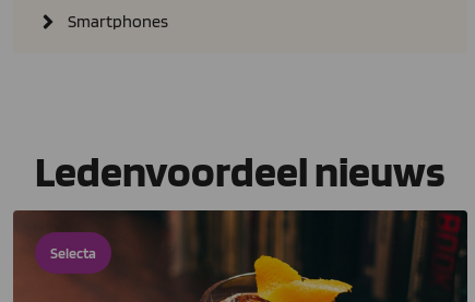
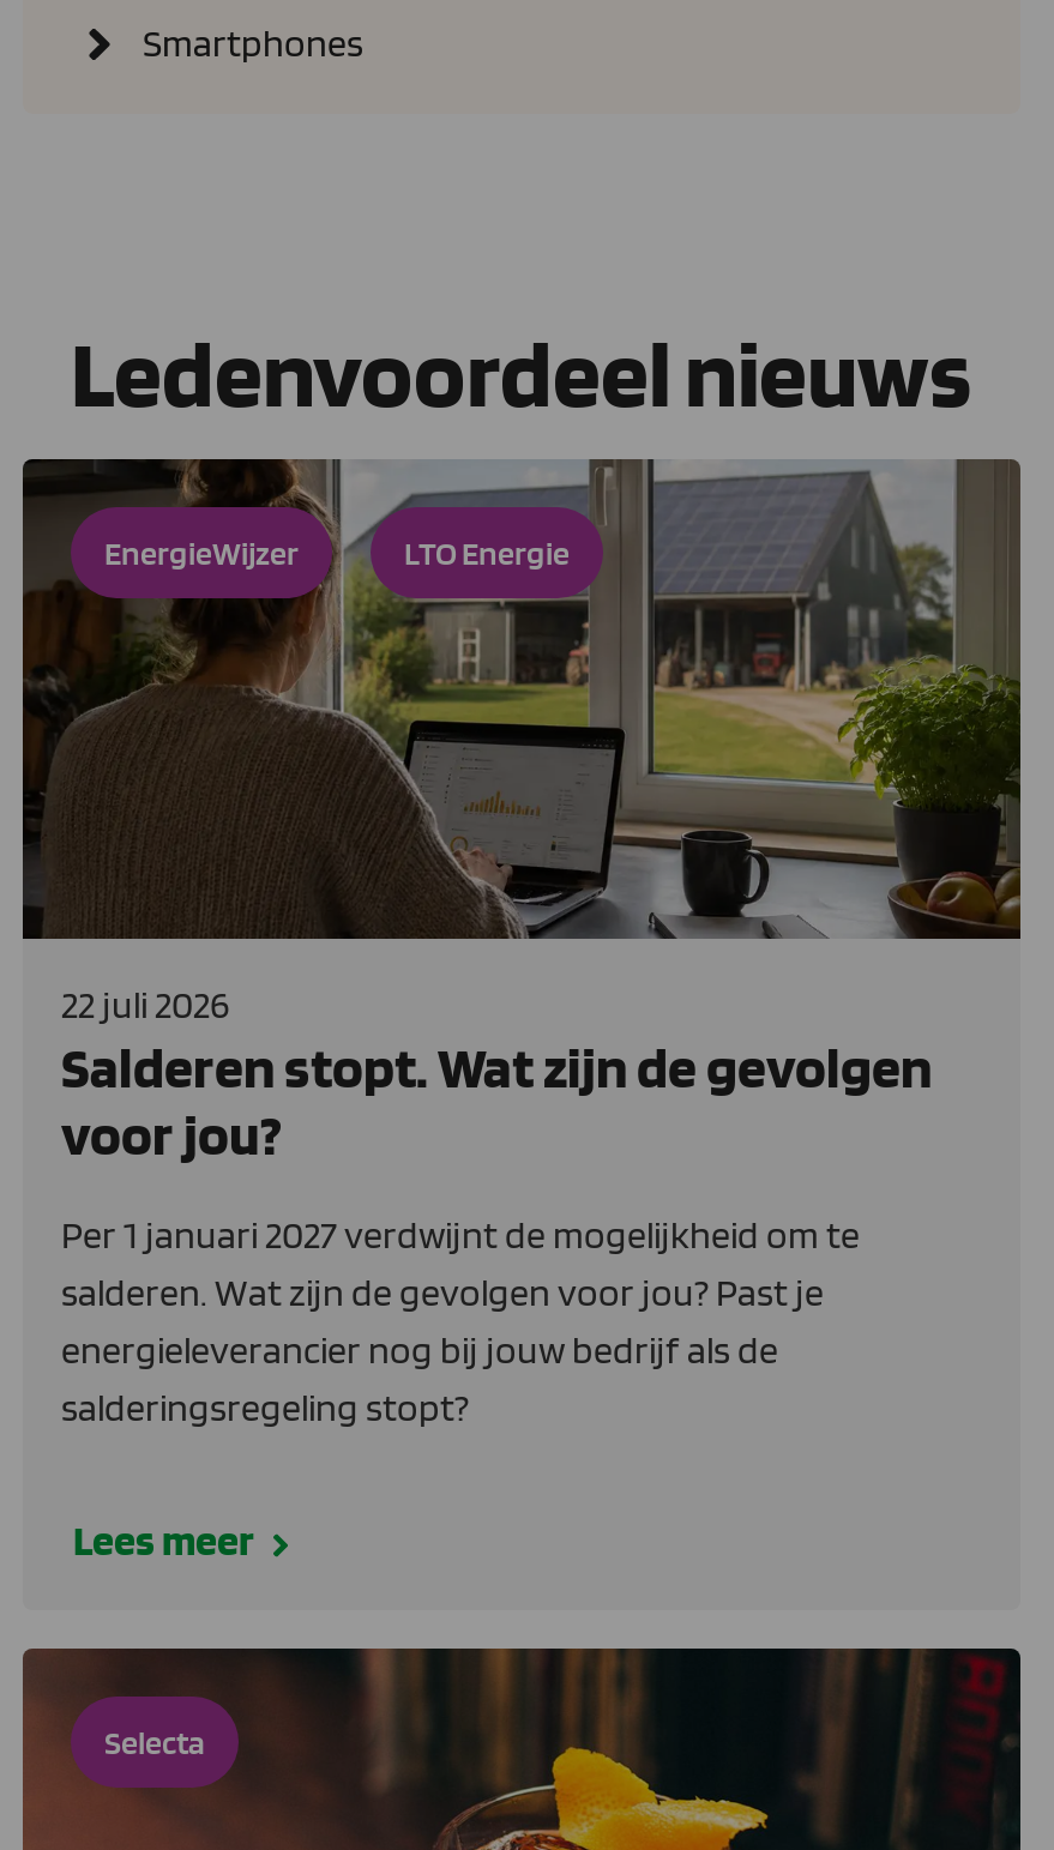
none -> [20,457,1023,941] [image] | EnergieWijzer | LTO Energie
none -> [61,981,932,1564] 22 juli 2026 | Salderen stopt. Wat zijn de gevolgen | voor jou? | Per 1 januari 2027 verdwijnt de mogelijkheid om te | salderen. Wat zijn de gevolgen voor jou? Past je | energieleverancier nog bij jouw bedrijf als de | salderingsregeling stopt? | Lees meer

